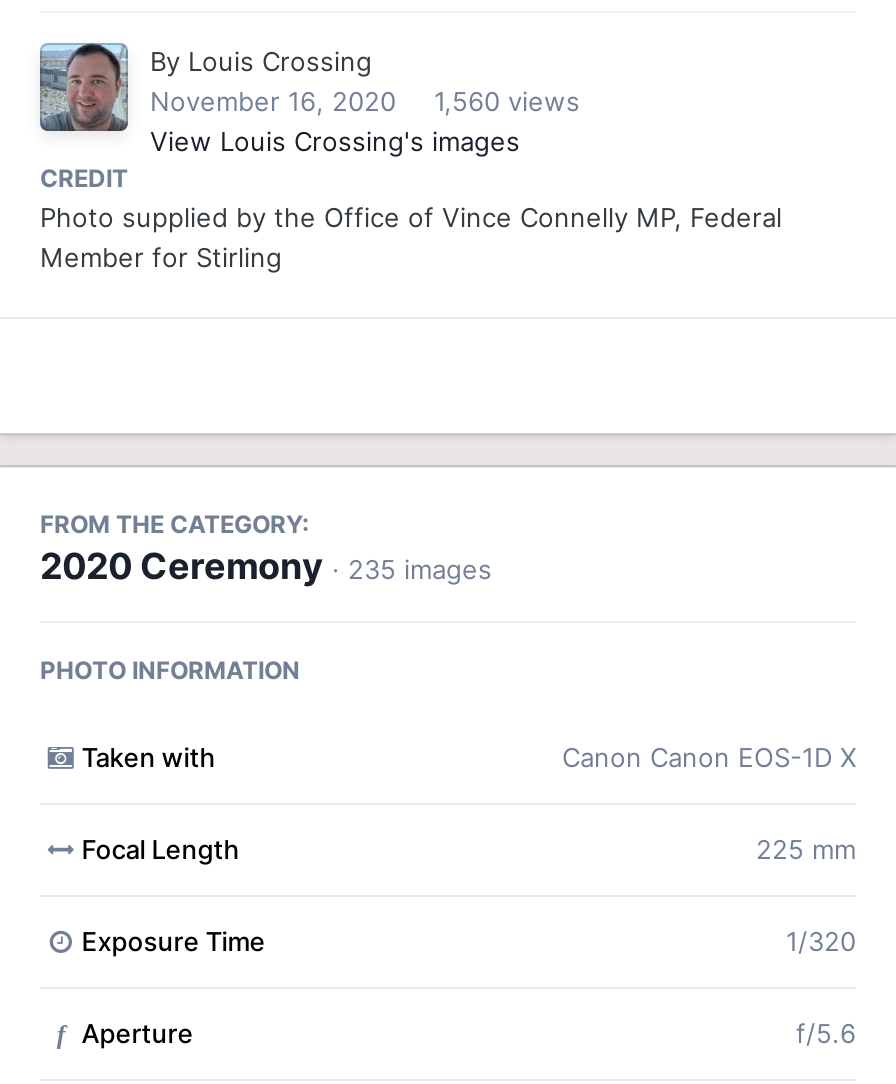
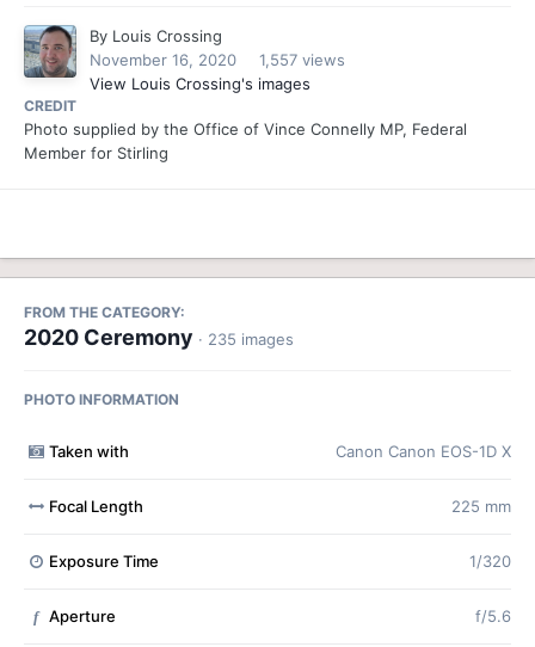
[150,85,580,117] November 16, 2020 1,560 views -> [90,50,345,69] November 16, 2020 1,557 views

